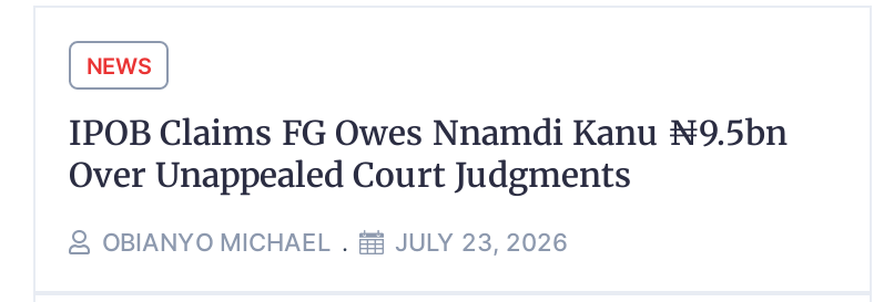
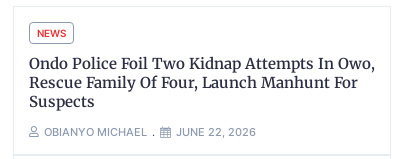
[69,111,788,195] IPOB Claims FG Owes Nnamdi Kanu ₦9.5bn | Over Unappealed Court Judgments -> [29,54,375,111] Ondo Police Foil Two Kidnap Attempts In Owo, | Rescue Family Of Four, Launch Manhunt For | Suspects
[395,226,568,257] JULY 23, 2026 -> [176,125,256,139] JUNE 22, 2026

